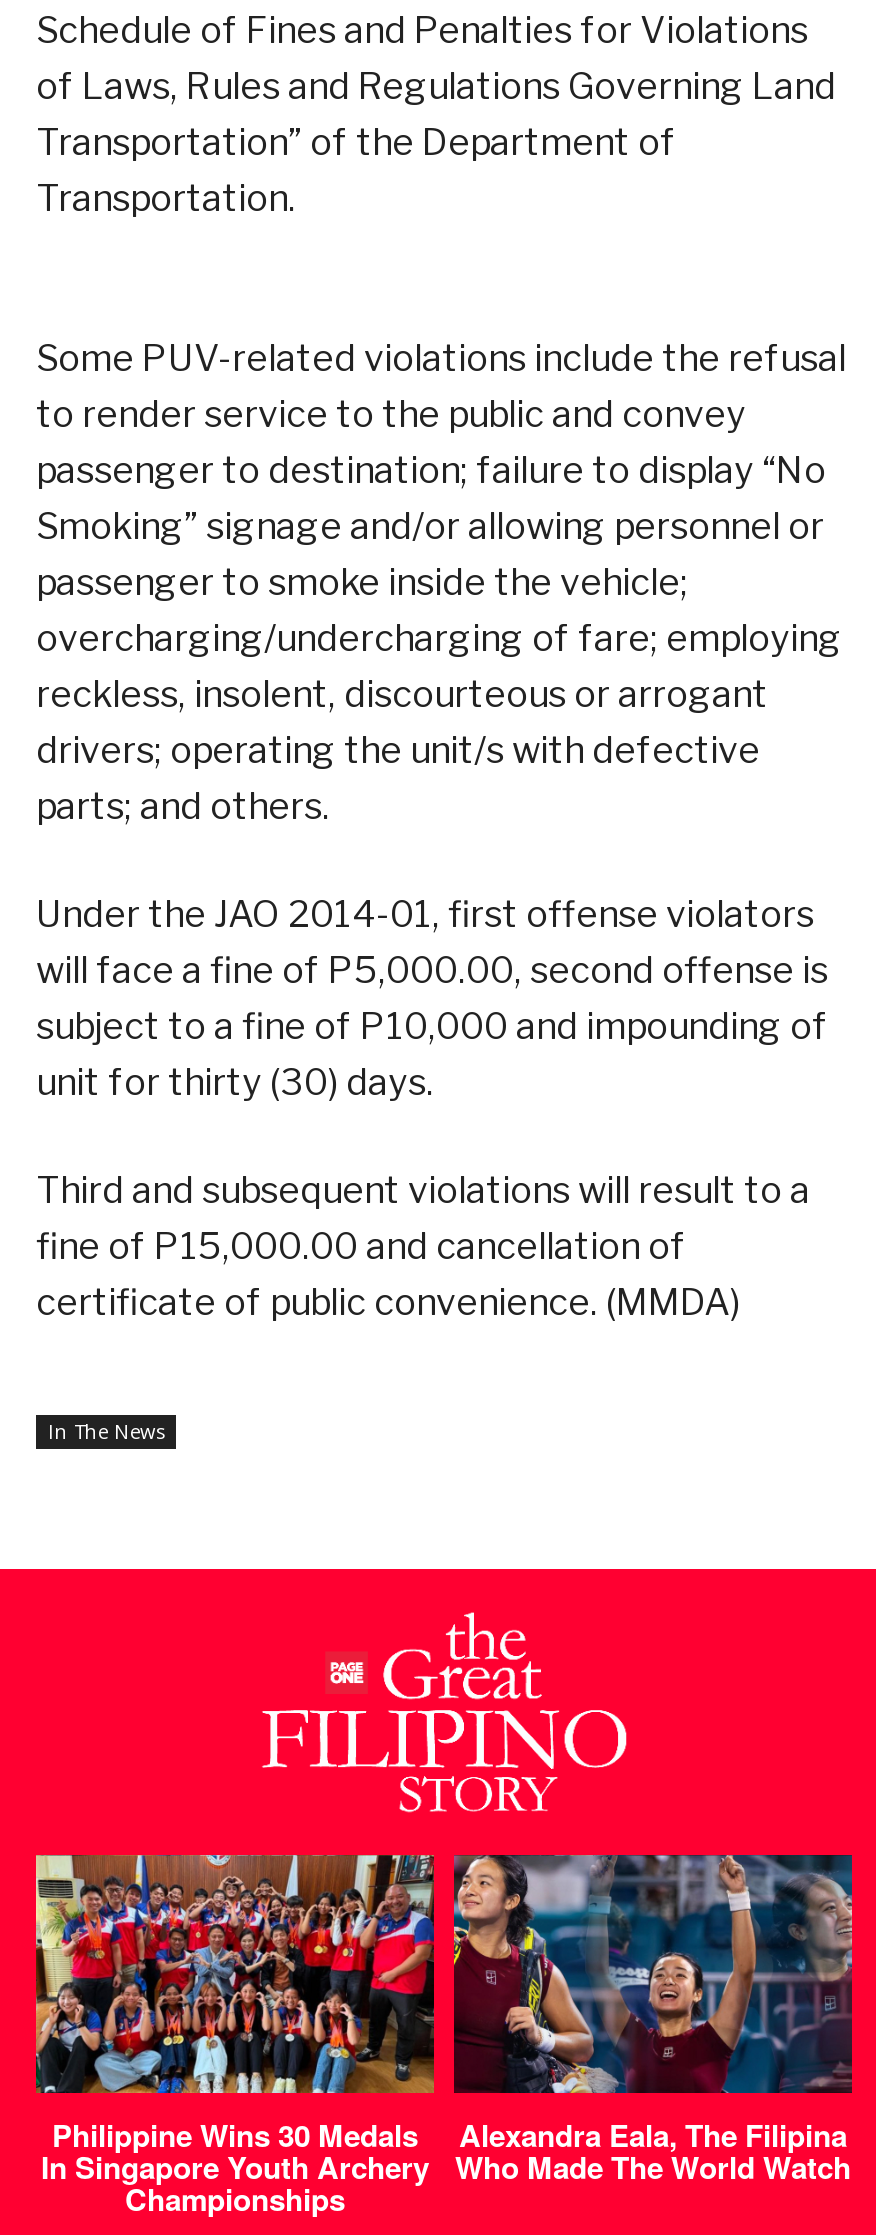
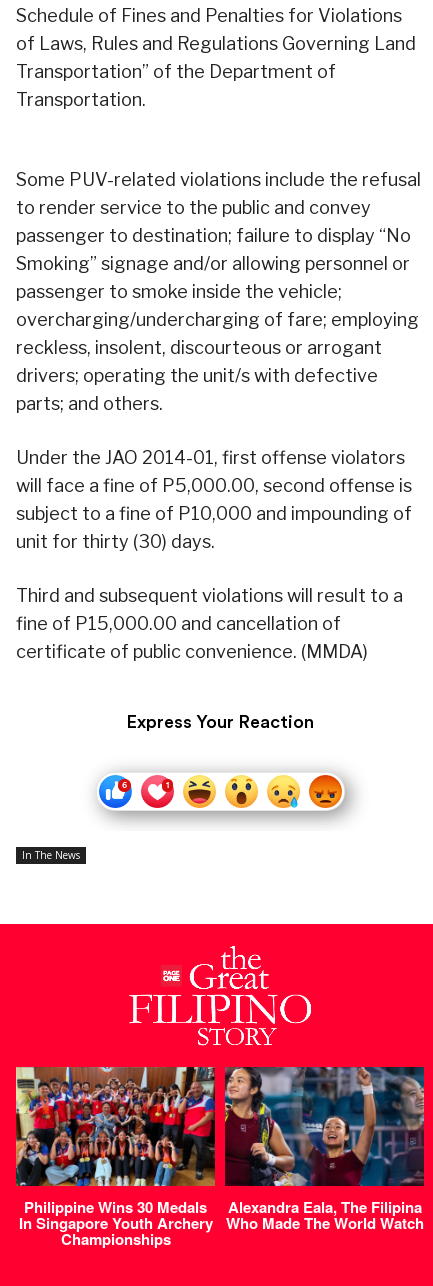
none -> [98,774,353,822] [image]
none -> [126,713,314,731] Express Your Reaction

